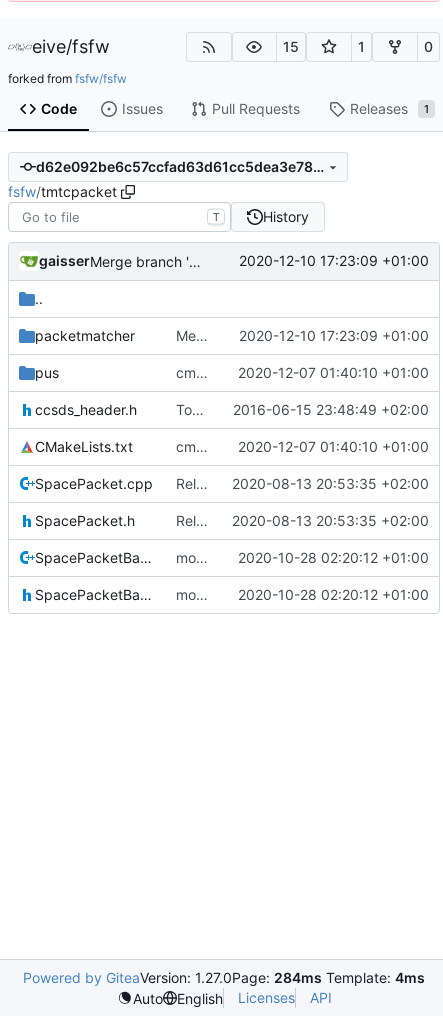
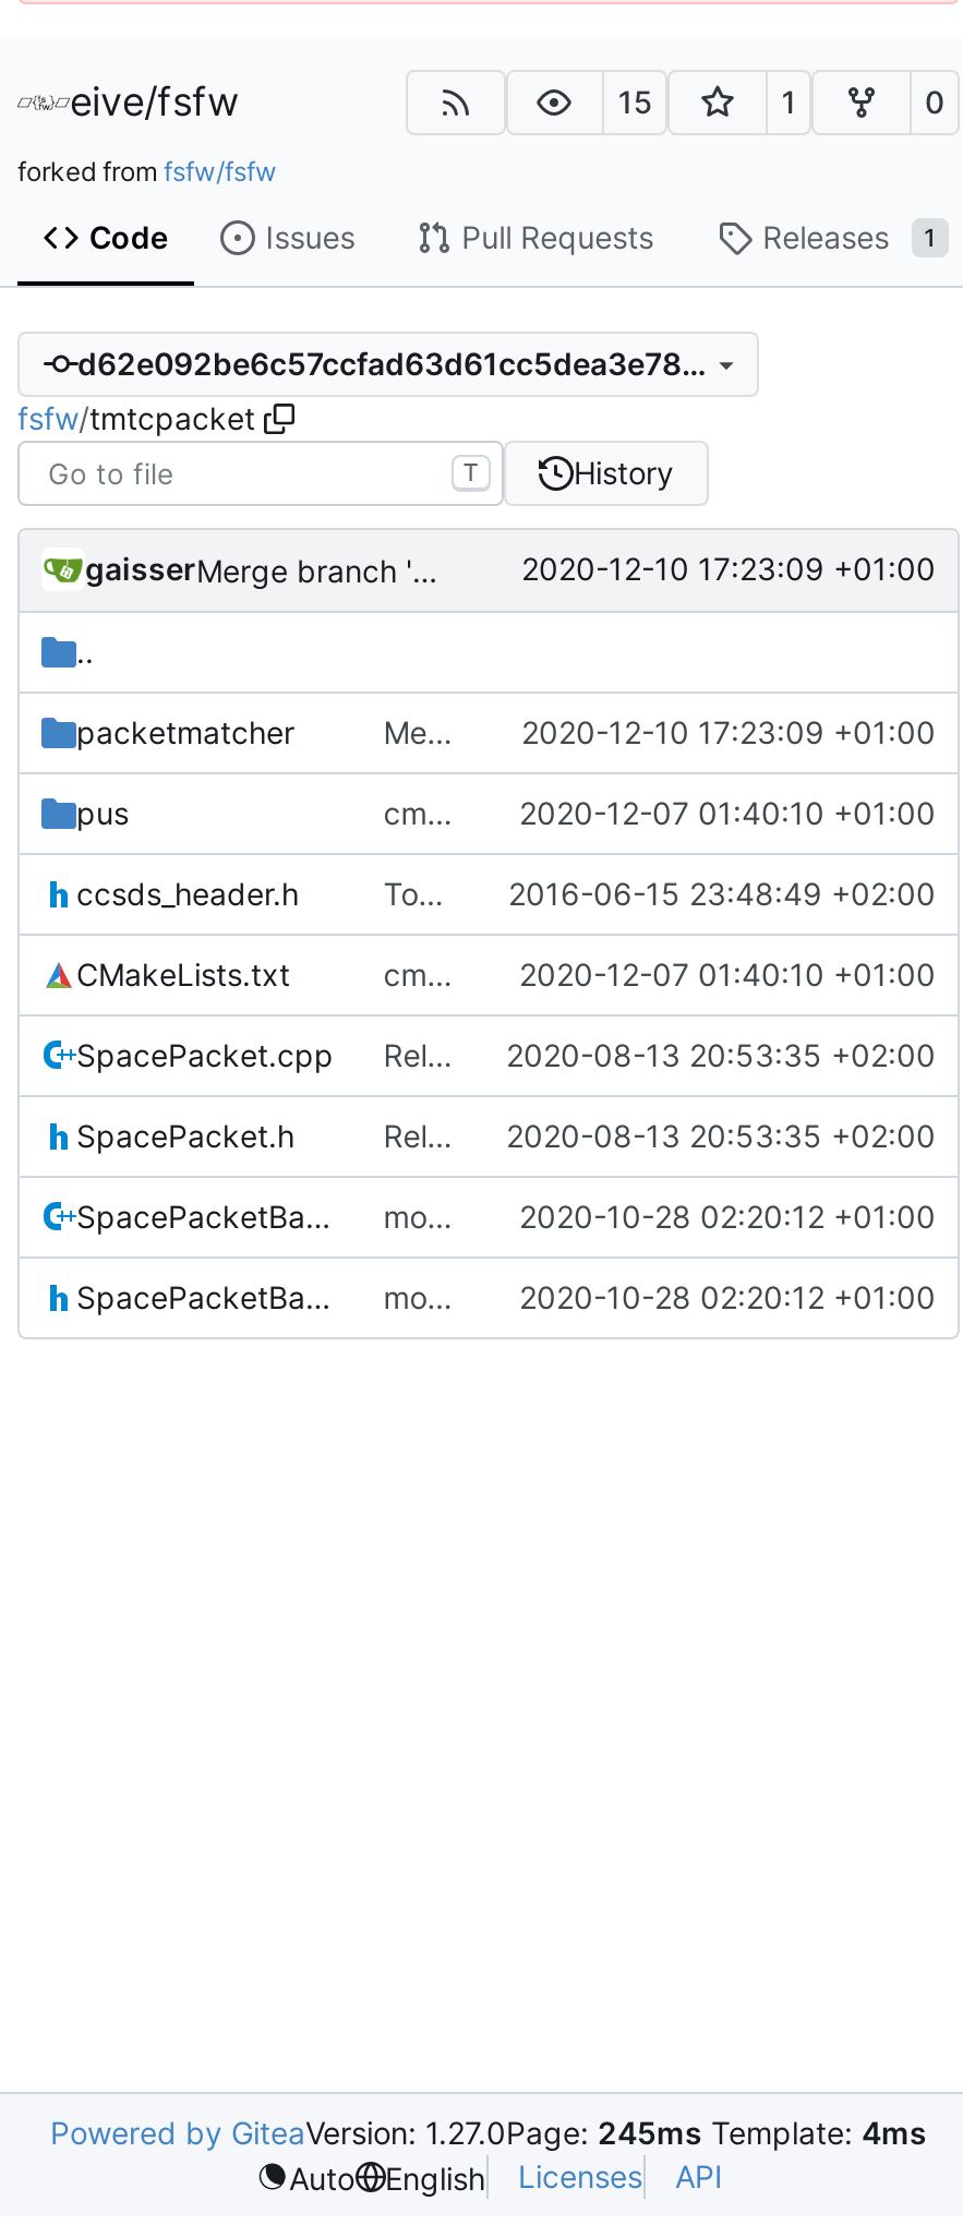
[23,969,425,986] Powered by GiteaVersion: 1.27.0Page: 284ms Template: 4ms -> [50,2114,927,2151] Powered by GiteaVersion: 1.27.0Page: 245ms Template: 4ms

